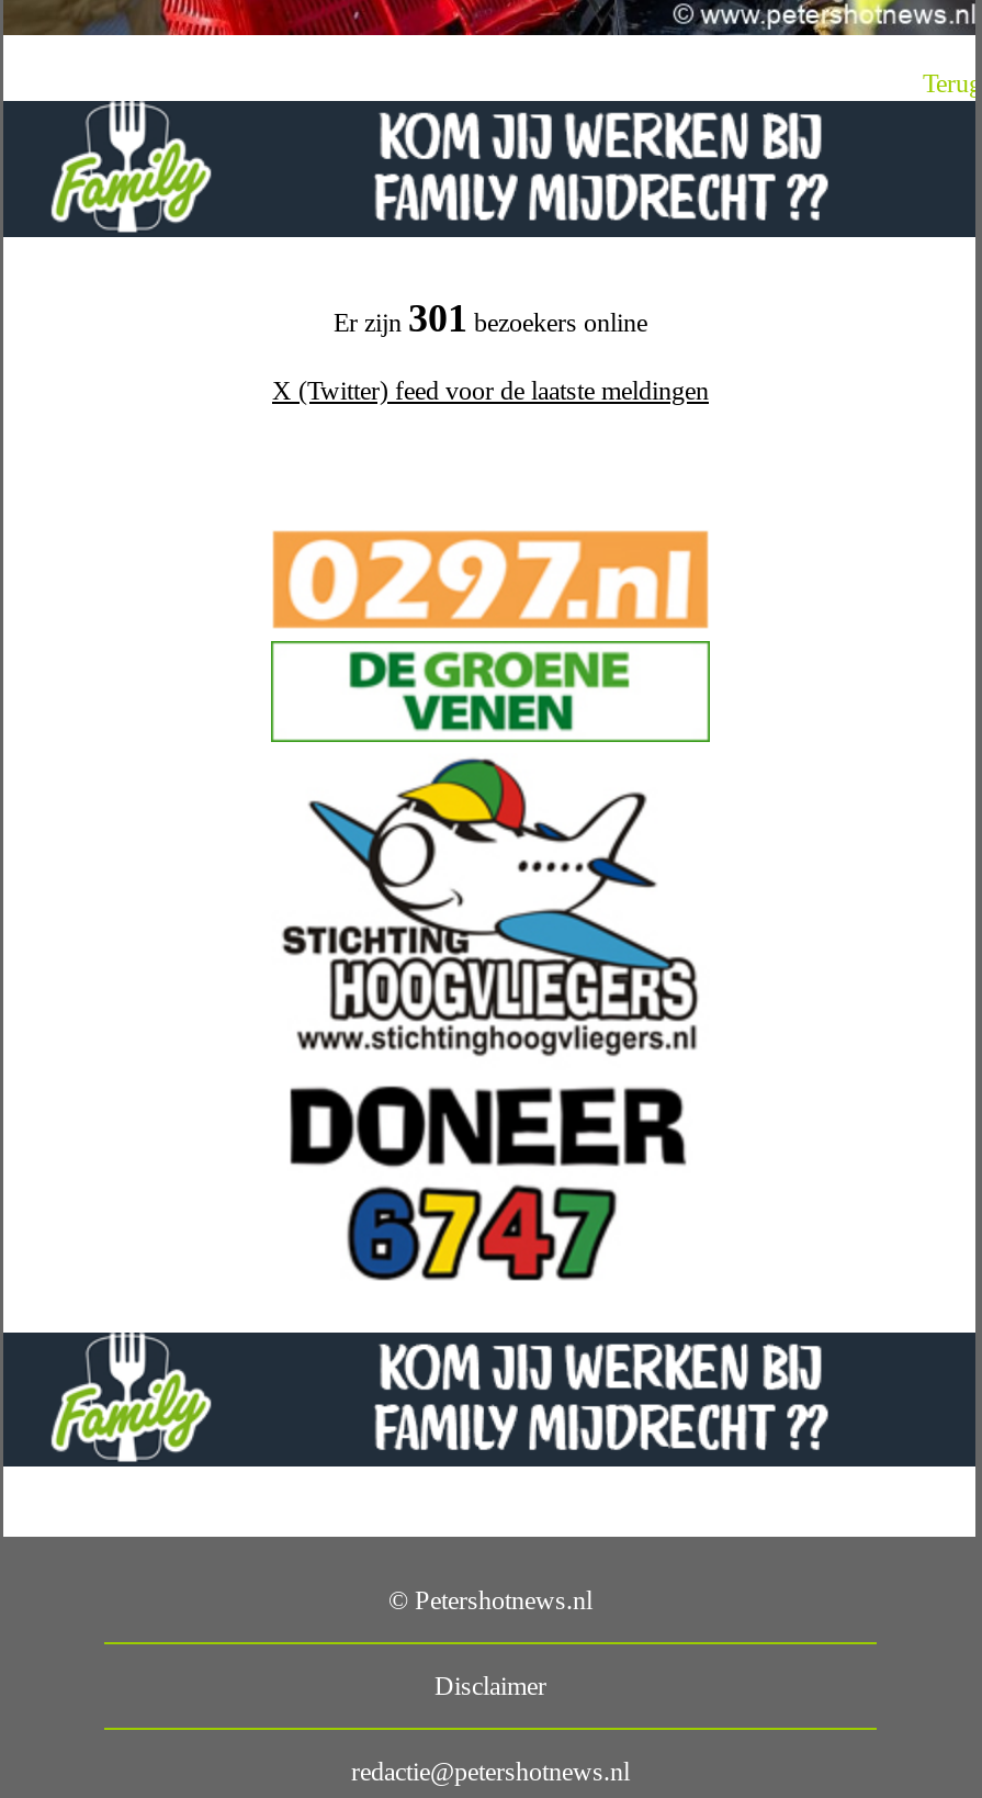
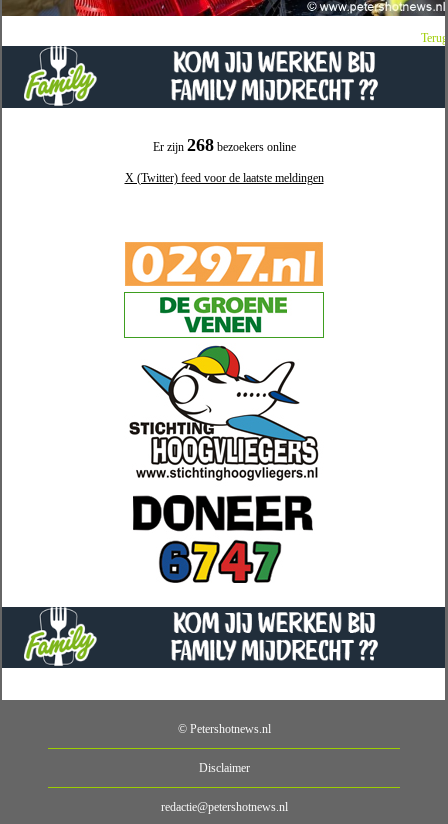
[334,295,647,339] Er zijn 301 bezoekers online -> [152,134,295,154] Er zijn 268 bezoekers online

